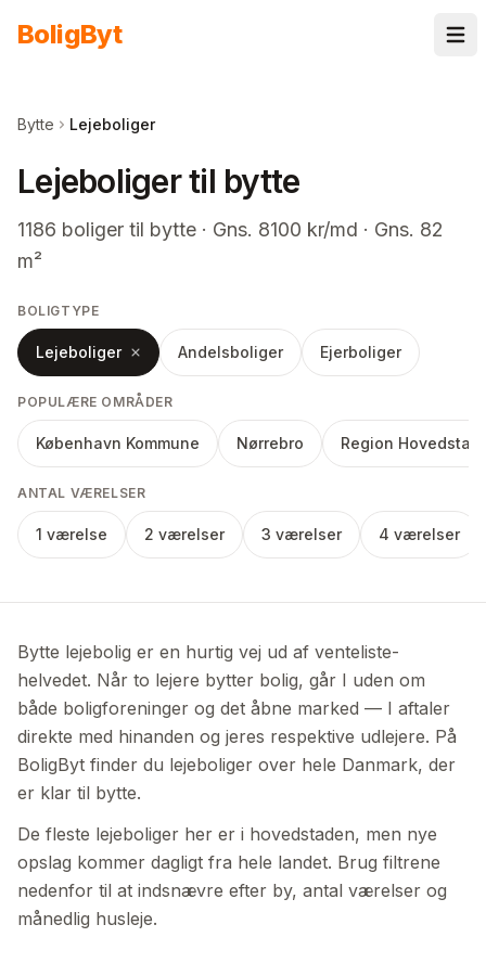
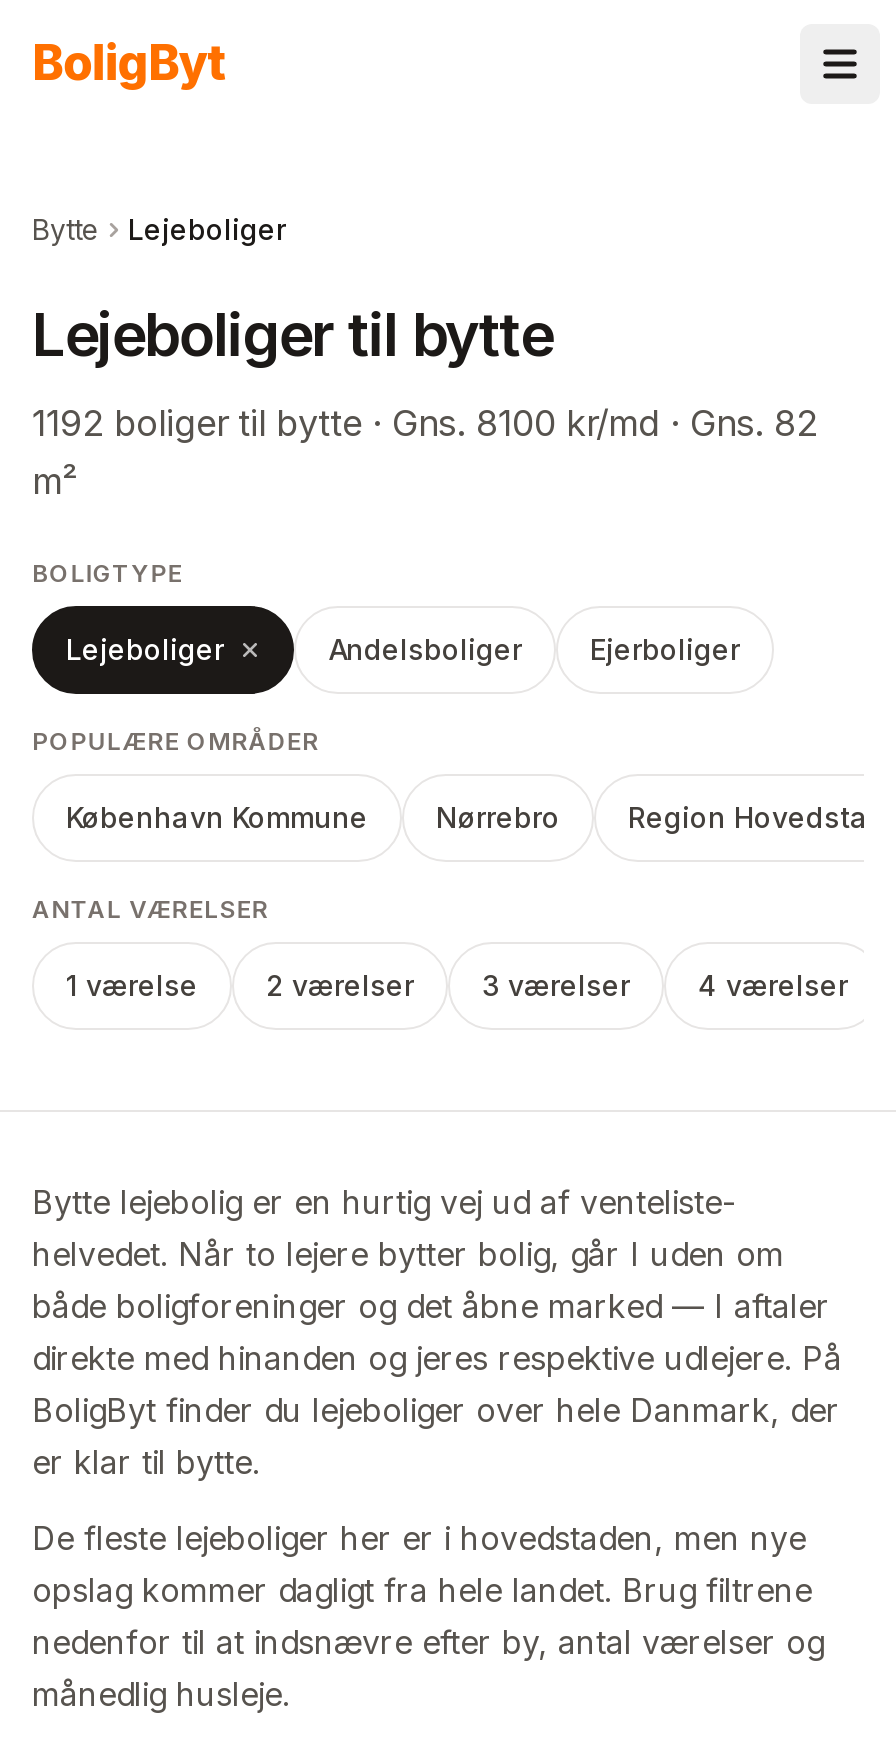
[17,218,444,241] 1186 boliger til bytte · Gns. 8100 kr/md · Gns. 82 -> [32,402,818,444] 1192 boliger til bytte · Gns. 8100 kr/md · Gns. 82

